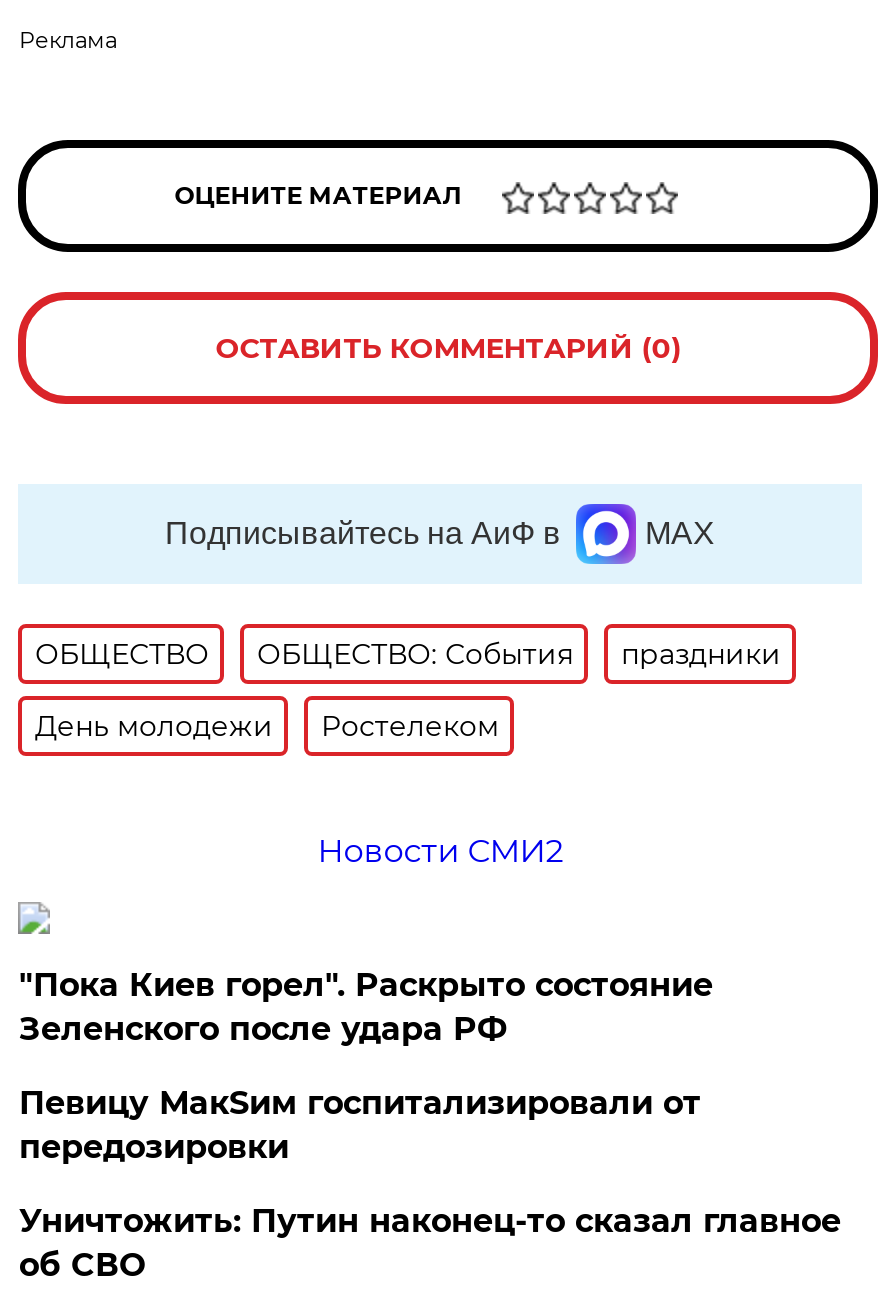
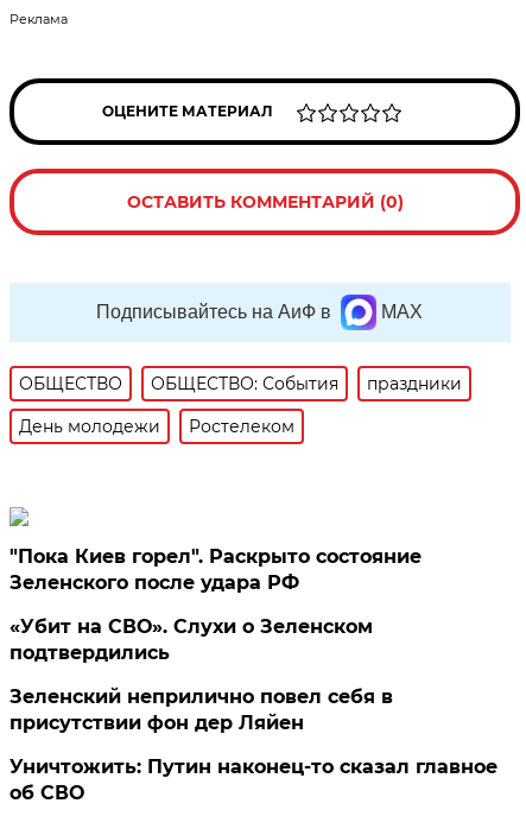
[317,832,563,870] Новости СМИ2 -> none
moved [19,966,713,1048] -> [10,545,422,594]: "Пока Киев горел". Раскрыто состояние | Зеленского после удара РФ
[19,1084,701,1166] Певицу МакSим госпитализировали от | передозировки -> [10,615,393,734] «Убит на СВО». Слухи о Зеленском | подтвердились | Зеленский неприлично повел cебя в | присутствии фон дер Ляйен

